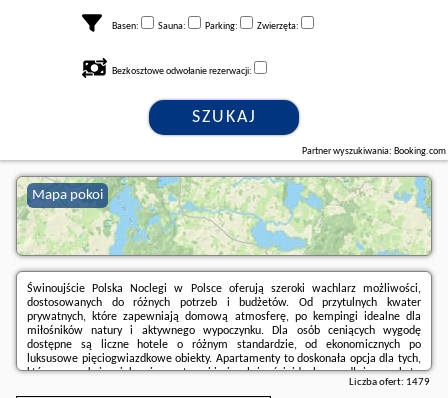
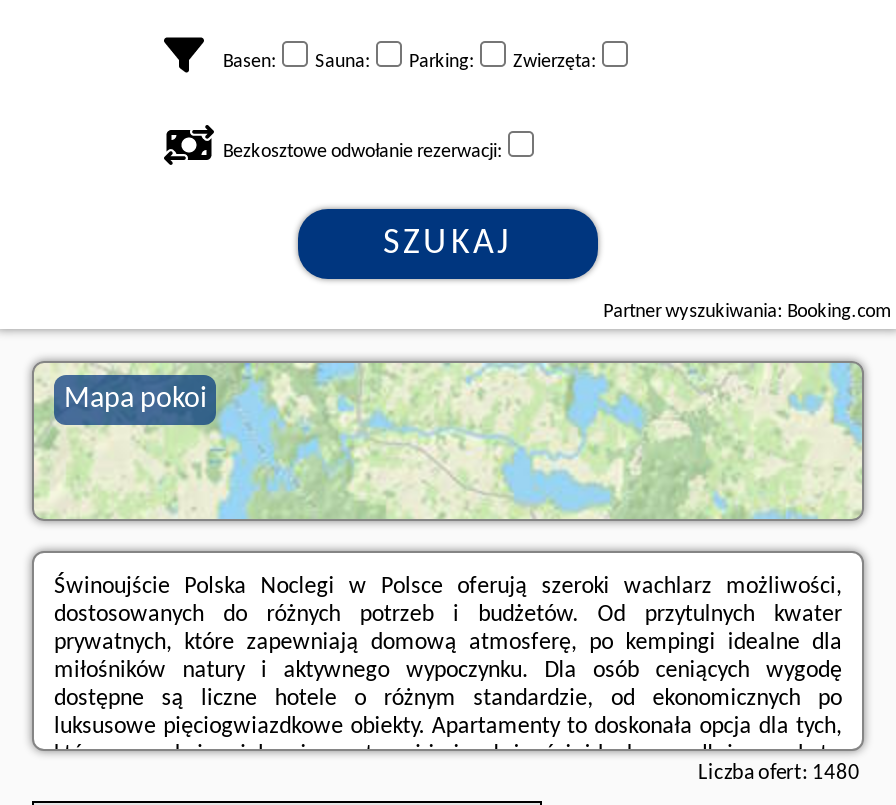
[349,377,430,388] Liczba ofert: 1479 -> [698,763,860,785] Liczba ofert: 1480

